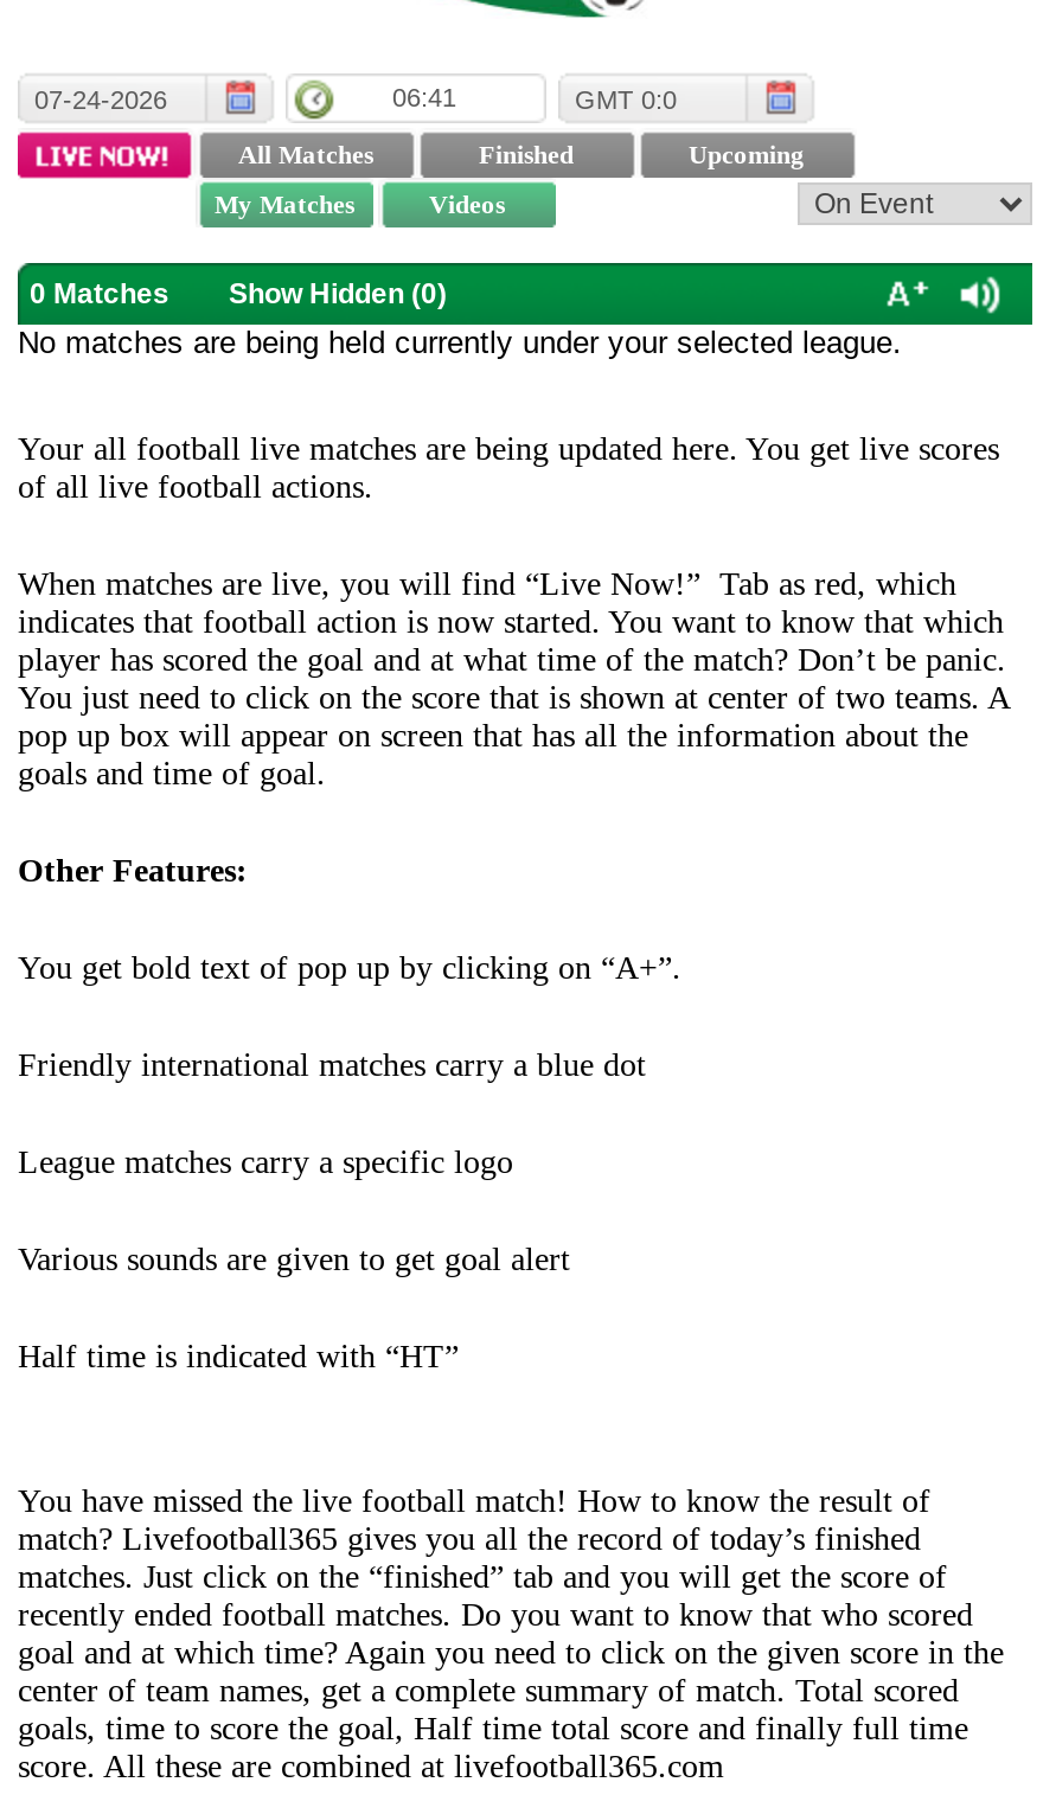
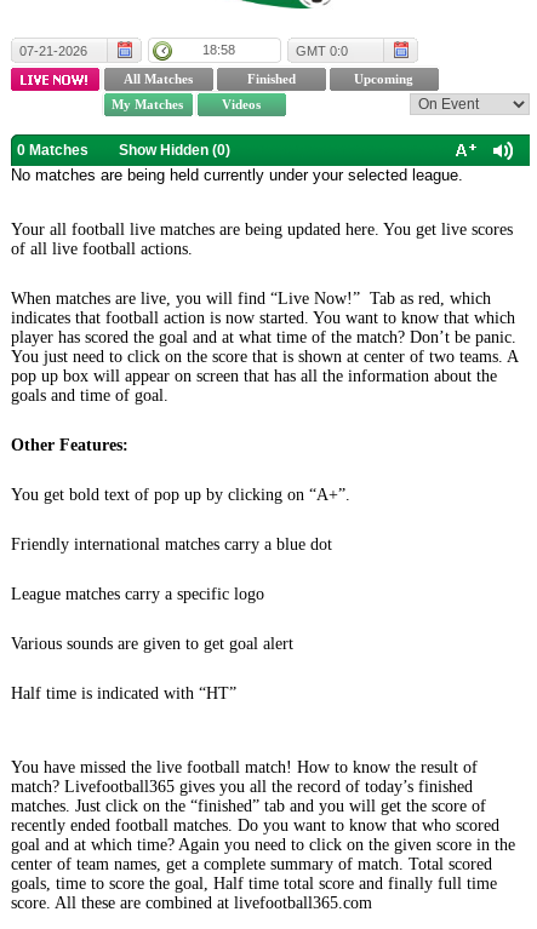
[34,85,167,114] 07-24-2026 -> [19,44,87,58] 07-21-2026
[392,83,456,111] 06:41 -> [202,42,235,57] 18:58

